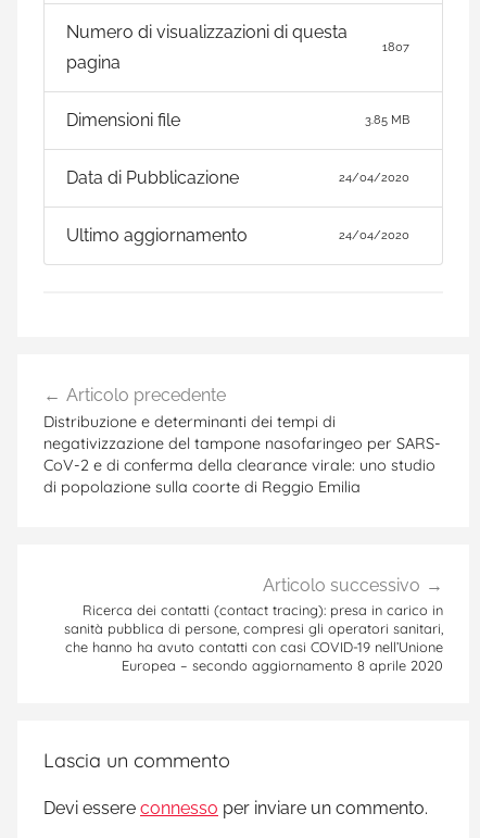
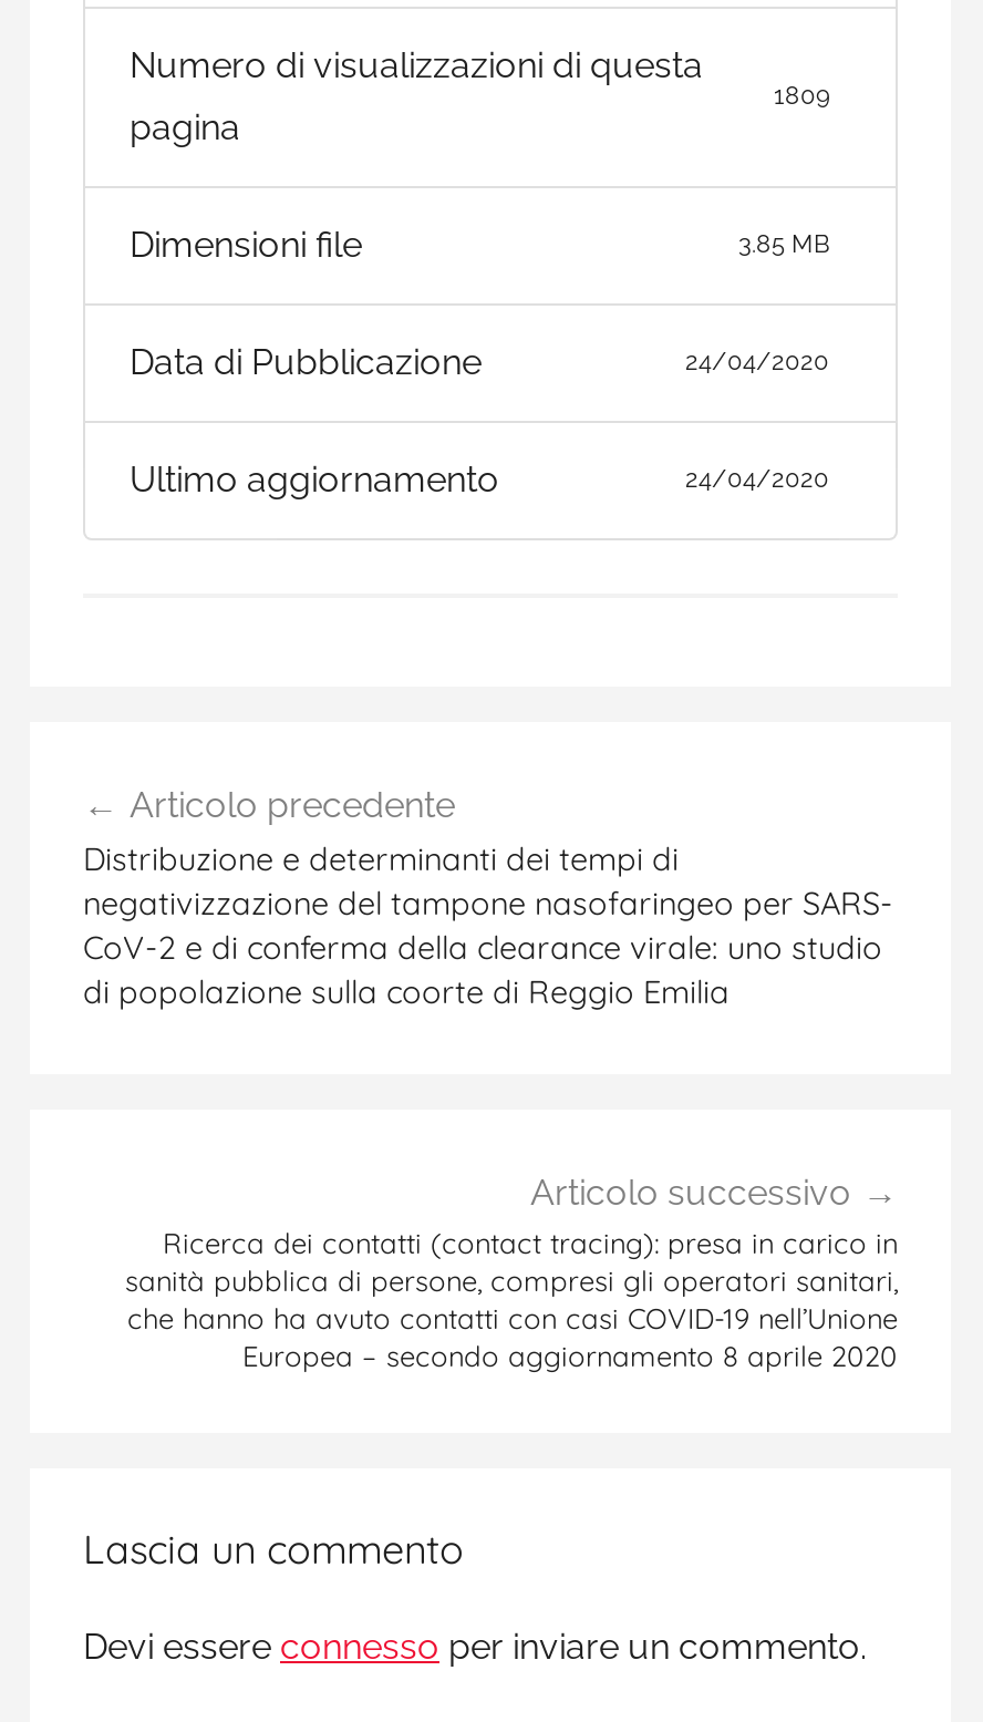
[382,40,409,54] 1807 -> [774,81,829,110] 1809

